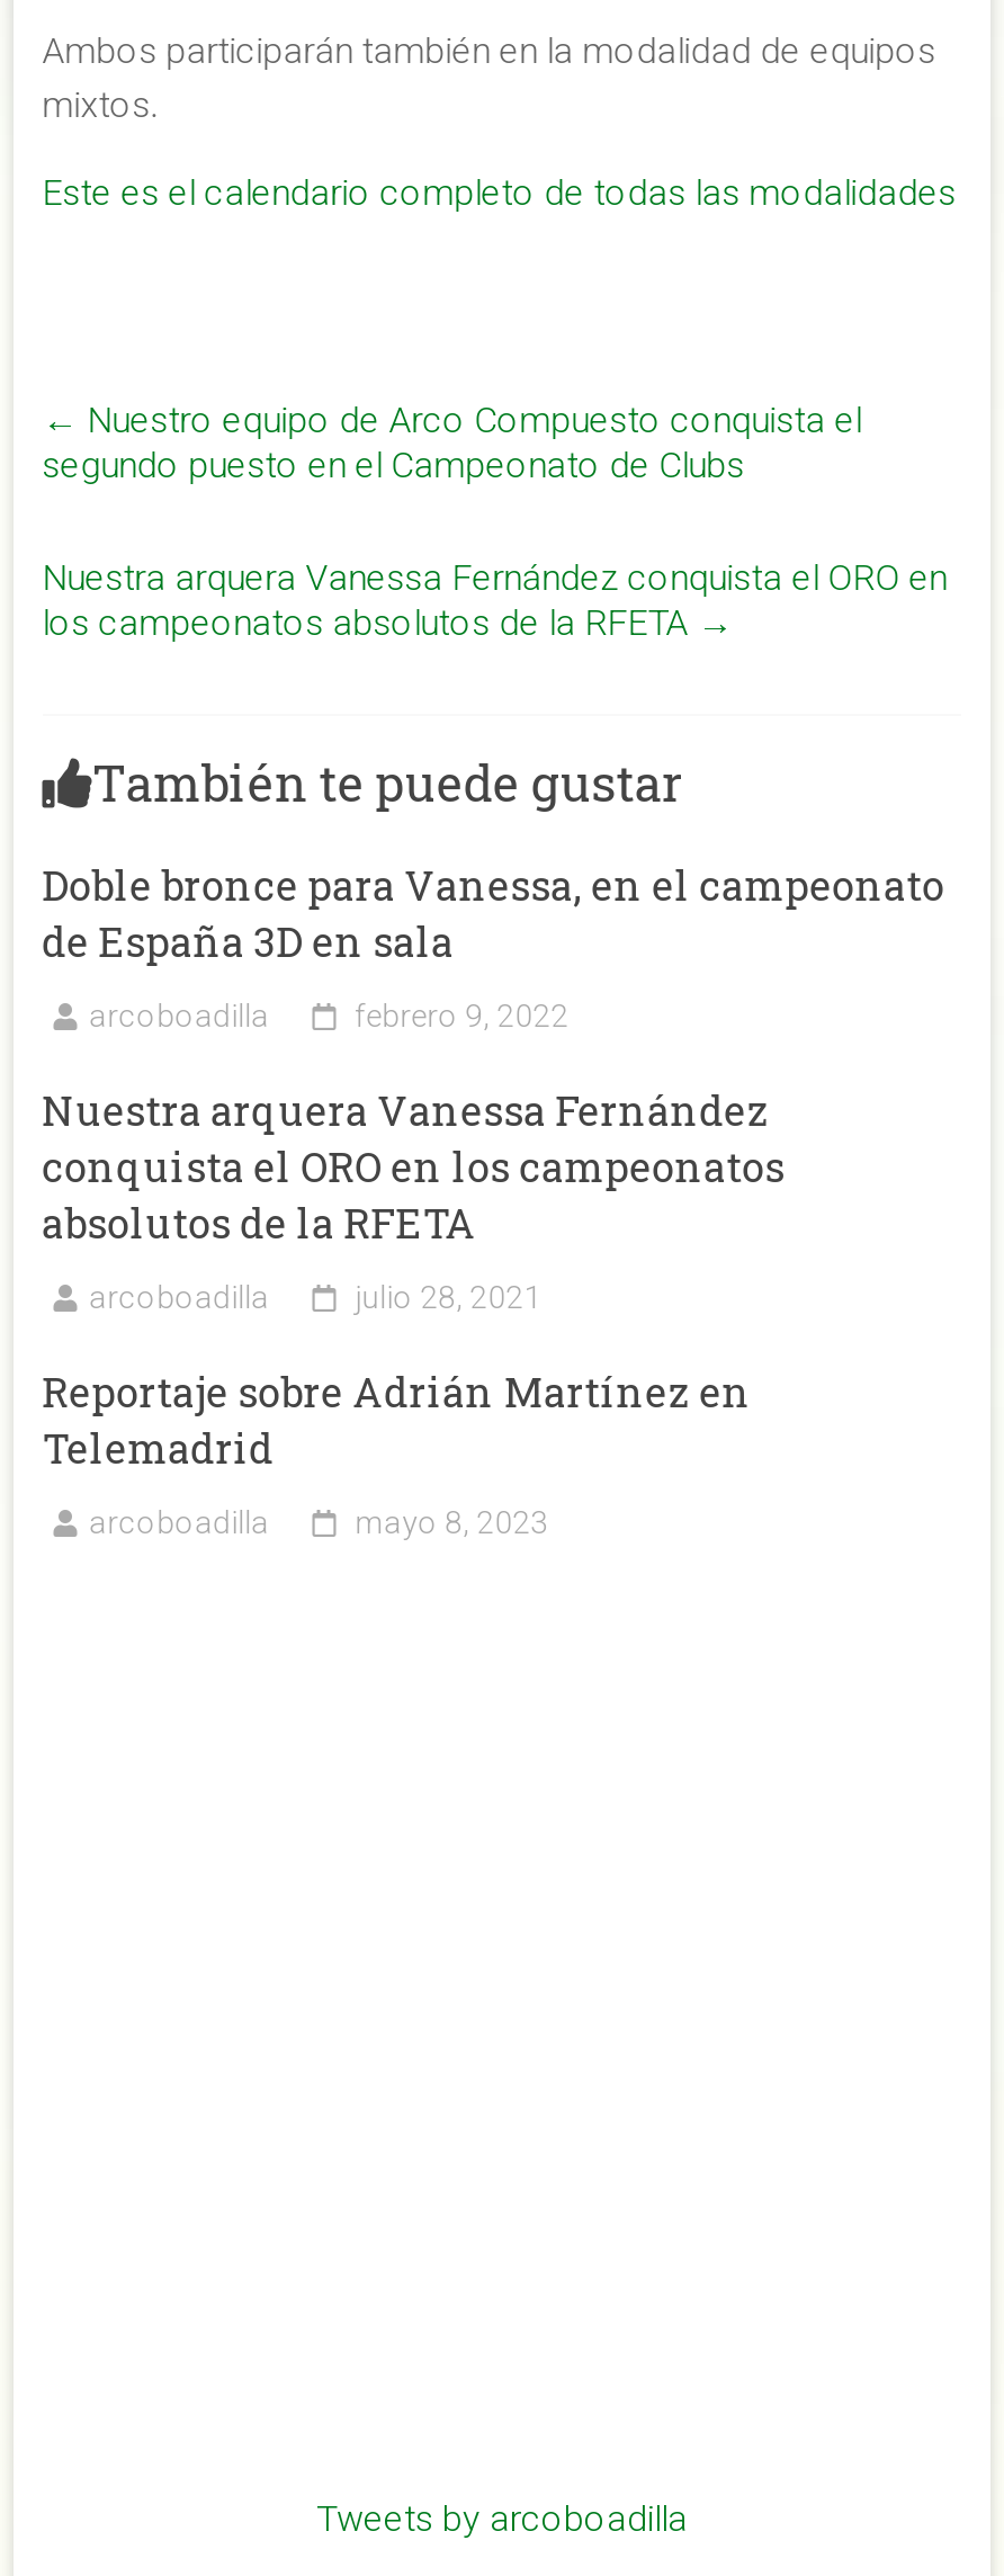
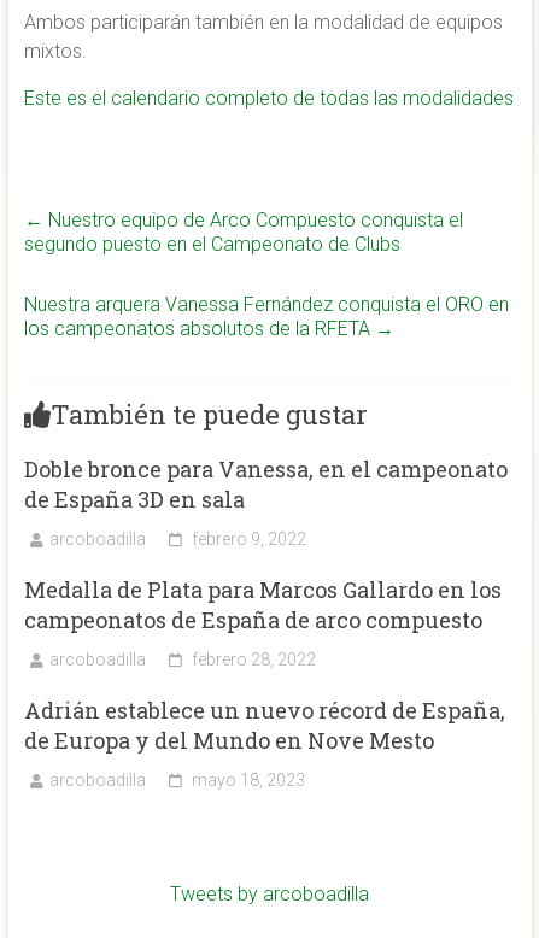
[42,1084,785,1251] Nuestra arquera Vanessa Fernández | conquista el ORO en los campeonatos | absolutos de la RFETA -> [24,575,501,634] Medalla de Plata para Marcos Gallardo en los | campeonatos de España de arco compuesto
[355,1280,542,1316] julio 28, 2021 -> [191,650,316,669] febrero 28, 2022
[42,1366,751,1476] Reportaje sobre Adrián Martínez en | Telemadrid -> [24,696,505,755] Adrián establece un nuevo récord de España, | de Europa y del Mundo en Nove Mesto
[355,1505,549,1541] mayo 8, 2023 -> [191,770,305,790] mayo 18, 2023

